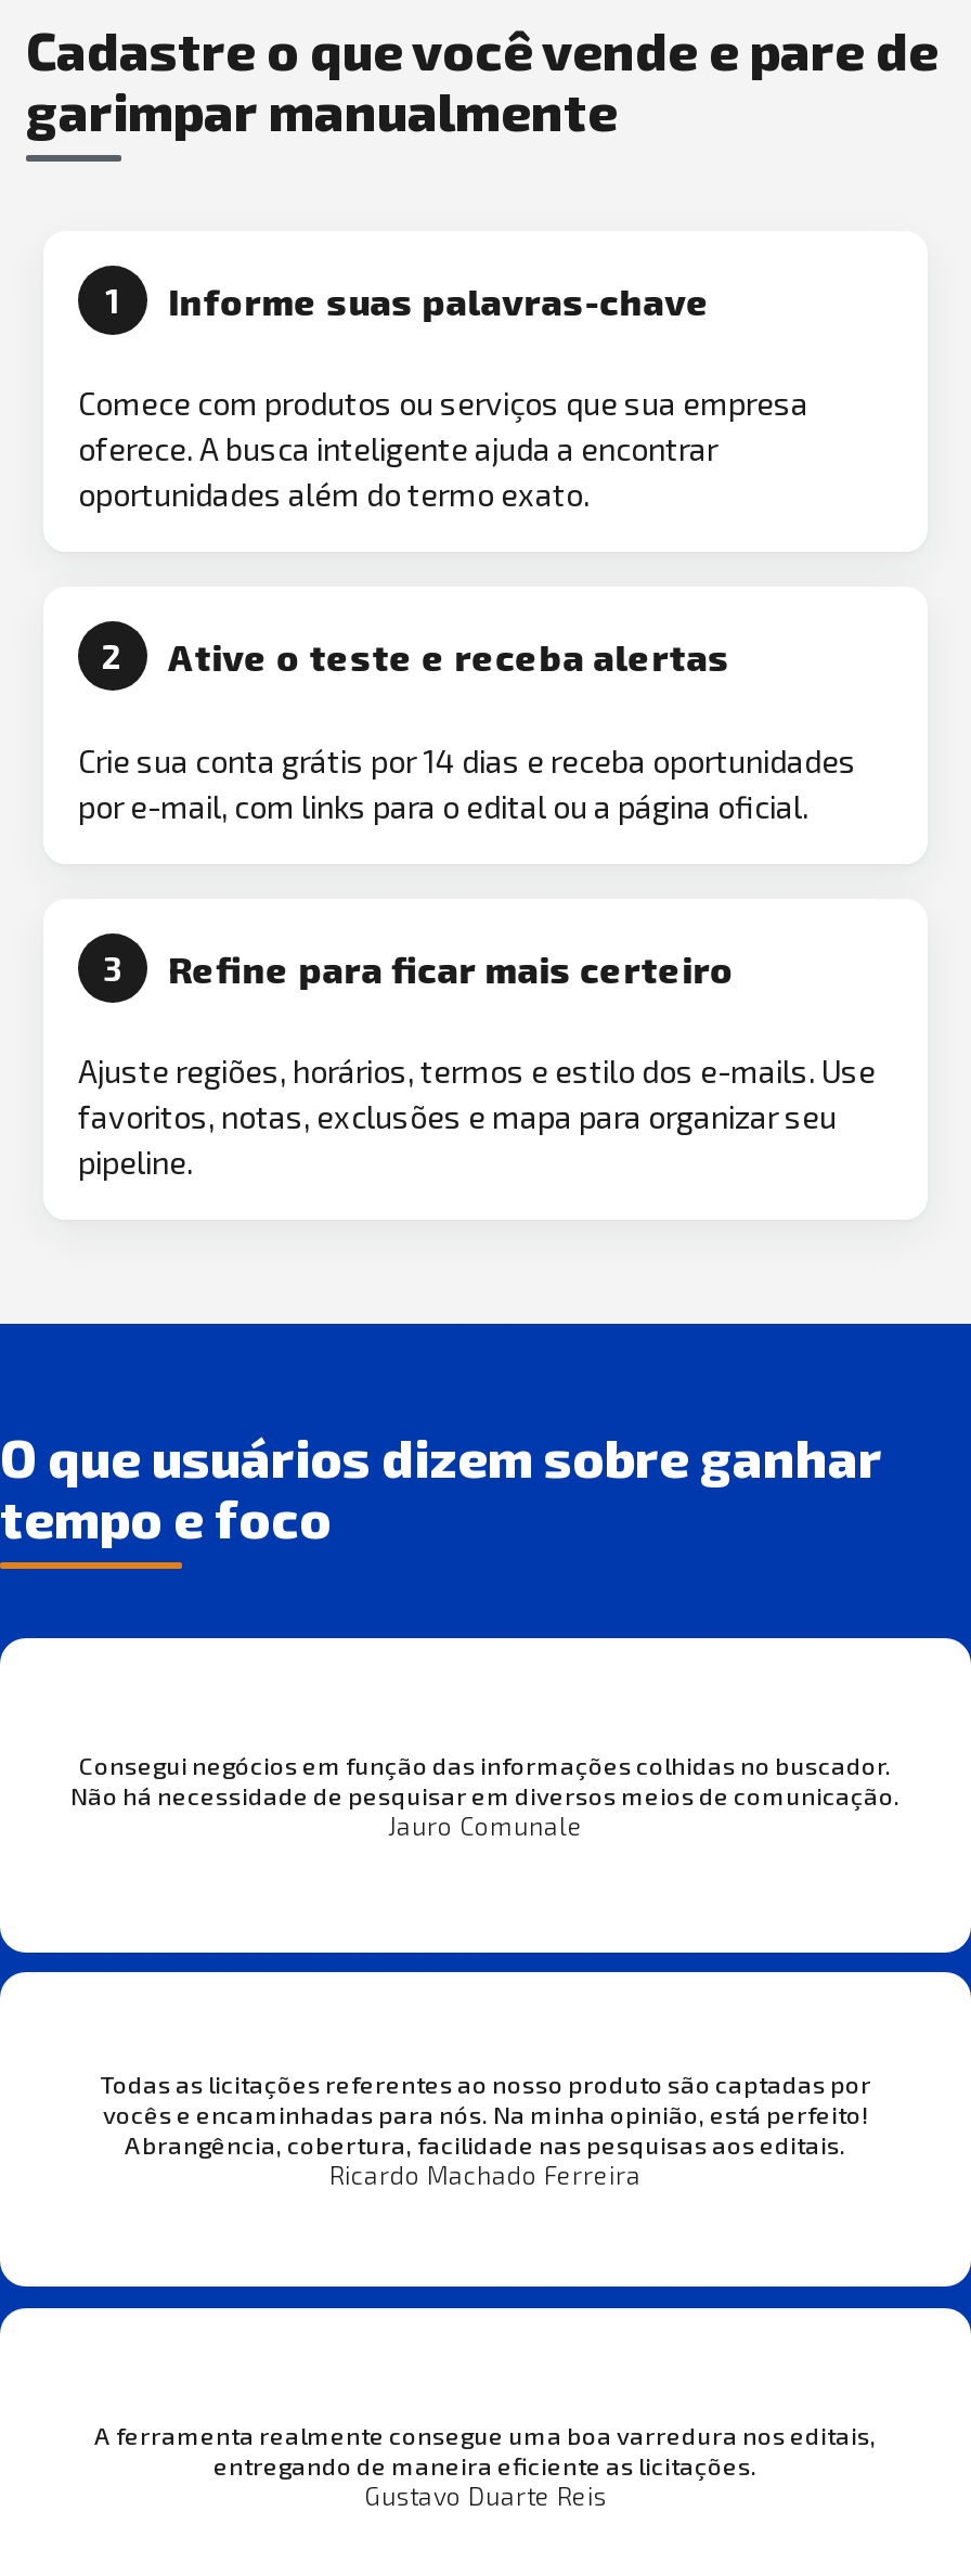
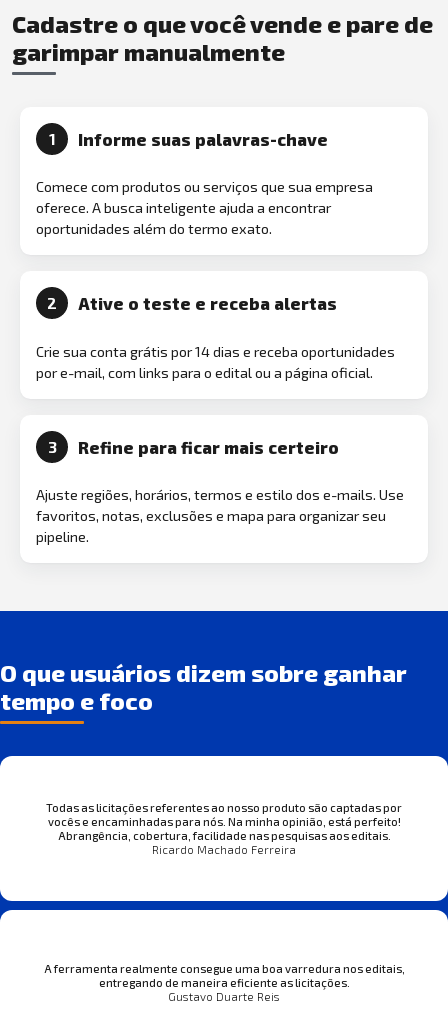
[70,1751,901,1839] Consegui negócios em função das informações colhidas no buscador. | Não há necessidade de pesquisar em diversos meios de comunicação. | Jauro Comunale -> none

